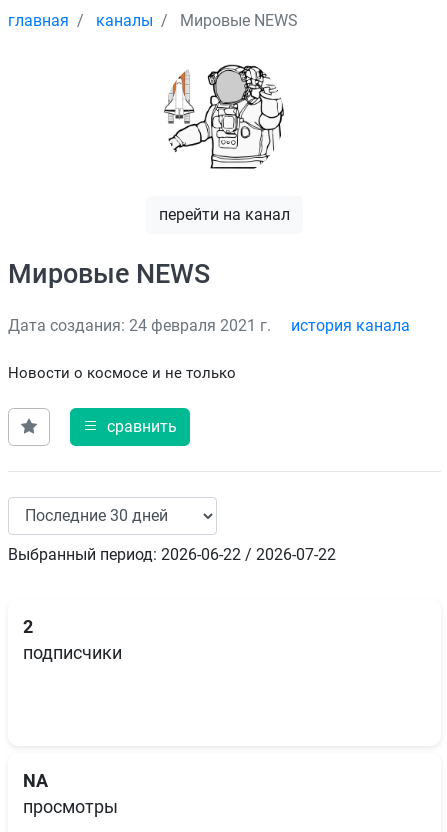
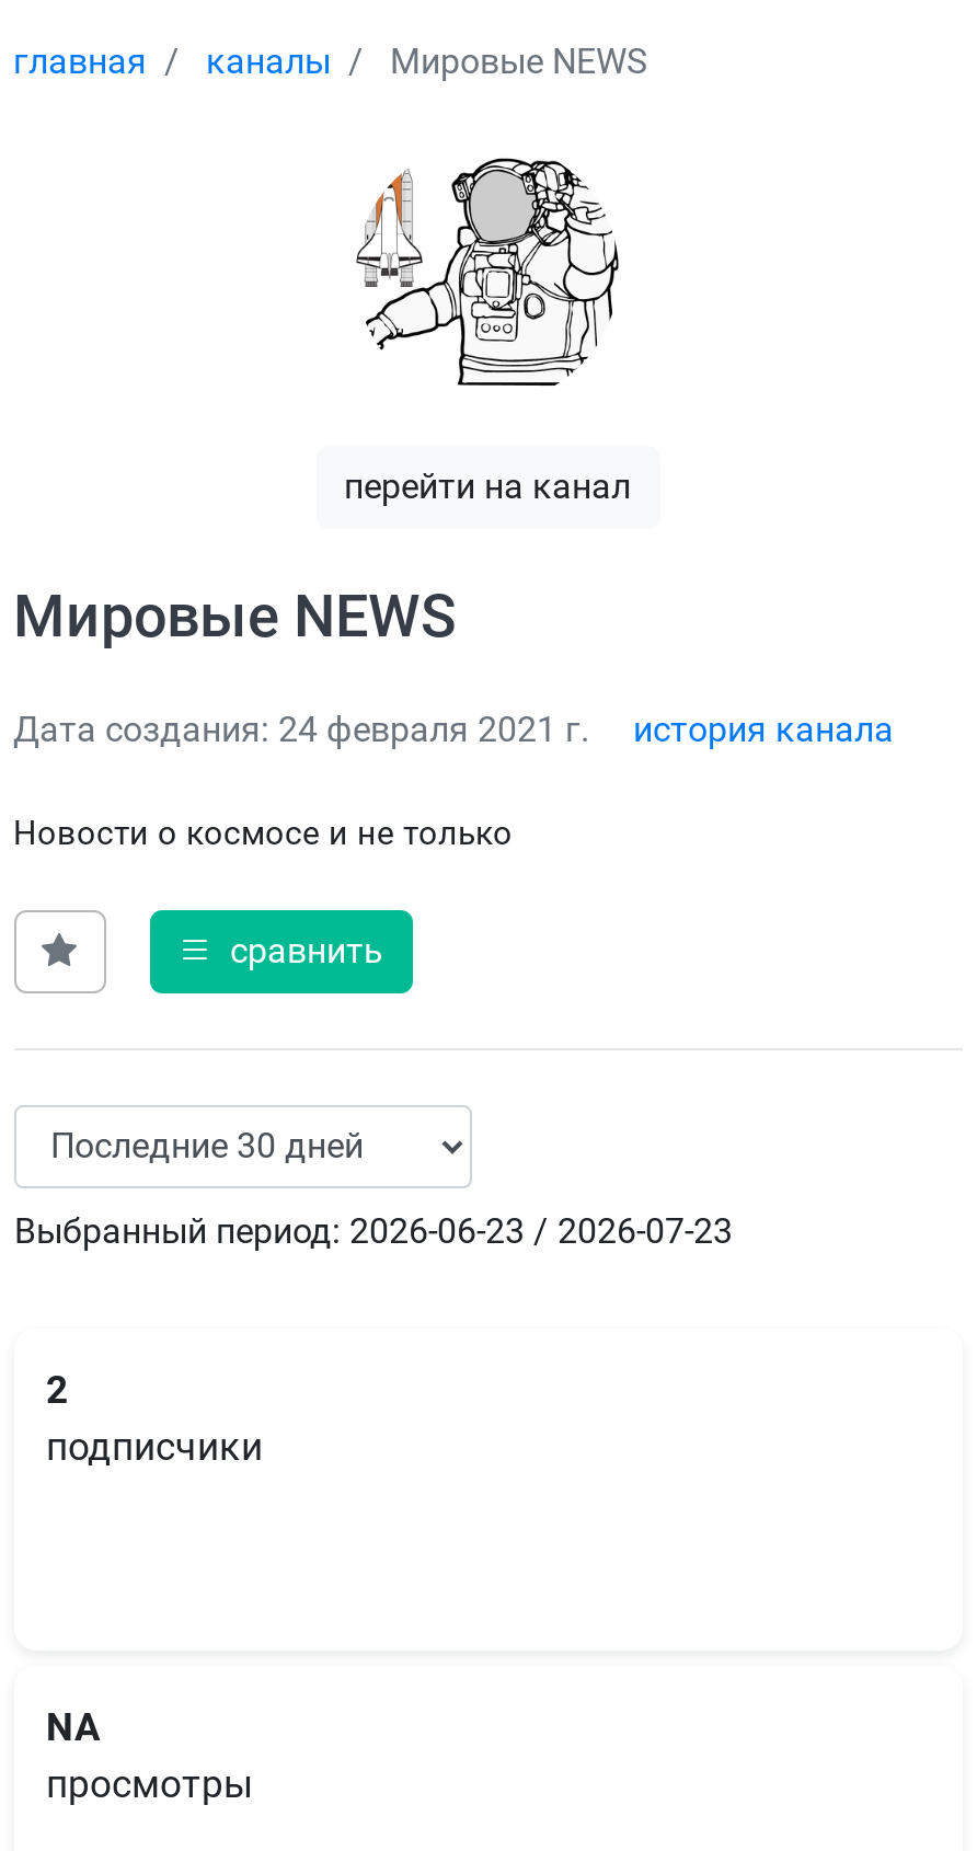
[8,545,336,564] Выбранный период: 2026-06-22 / 2026-07-22 -> [14,1210,733,1252] Выбранный период: 2026-06-23 / 2026-07-23

